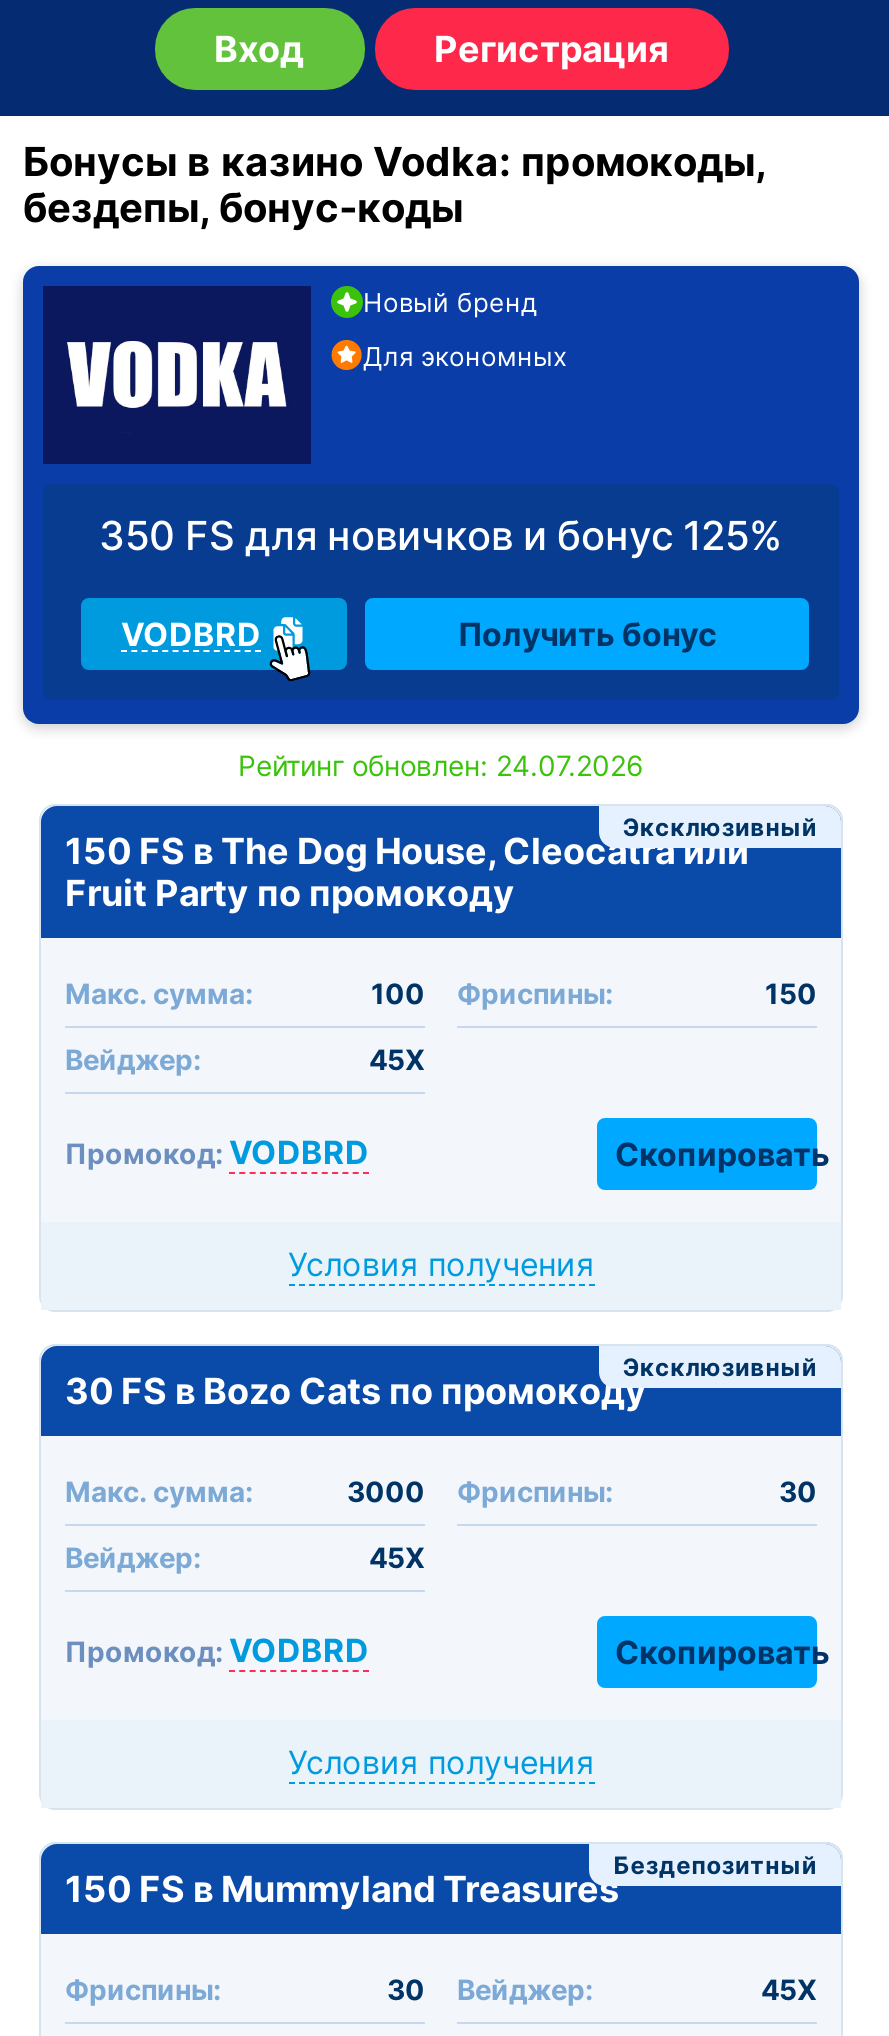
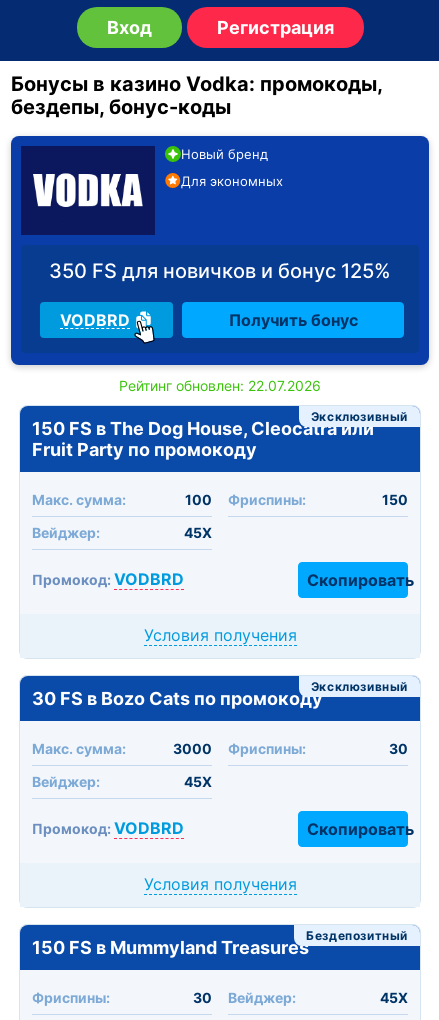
[238,748,644,782] Рейтинг обновлен: 24.07.2026 -> [119,377,321,394] Рейтинг обновлен: 22.07.2026

